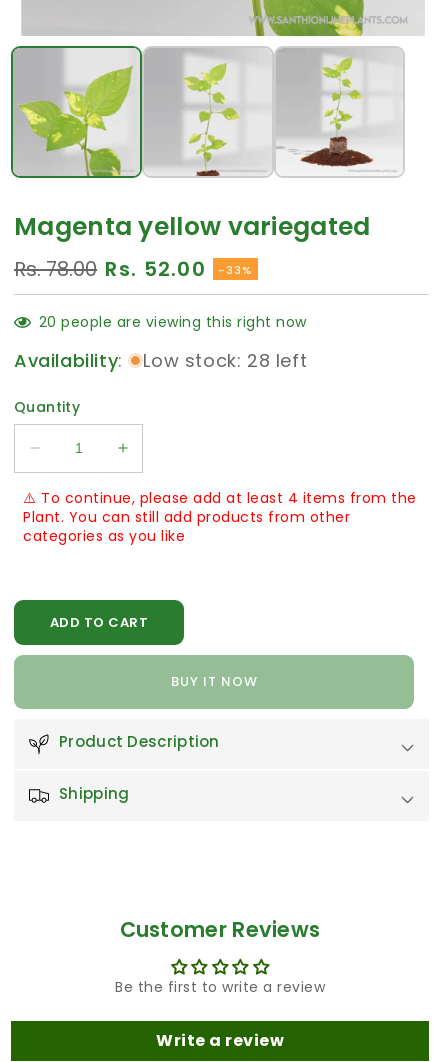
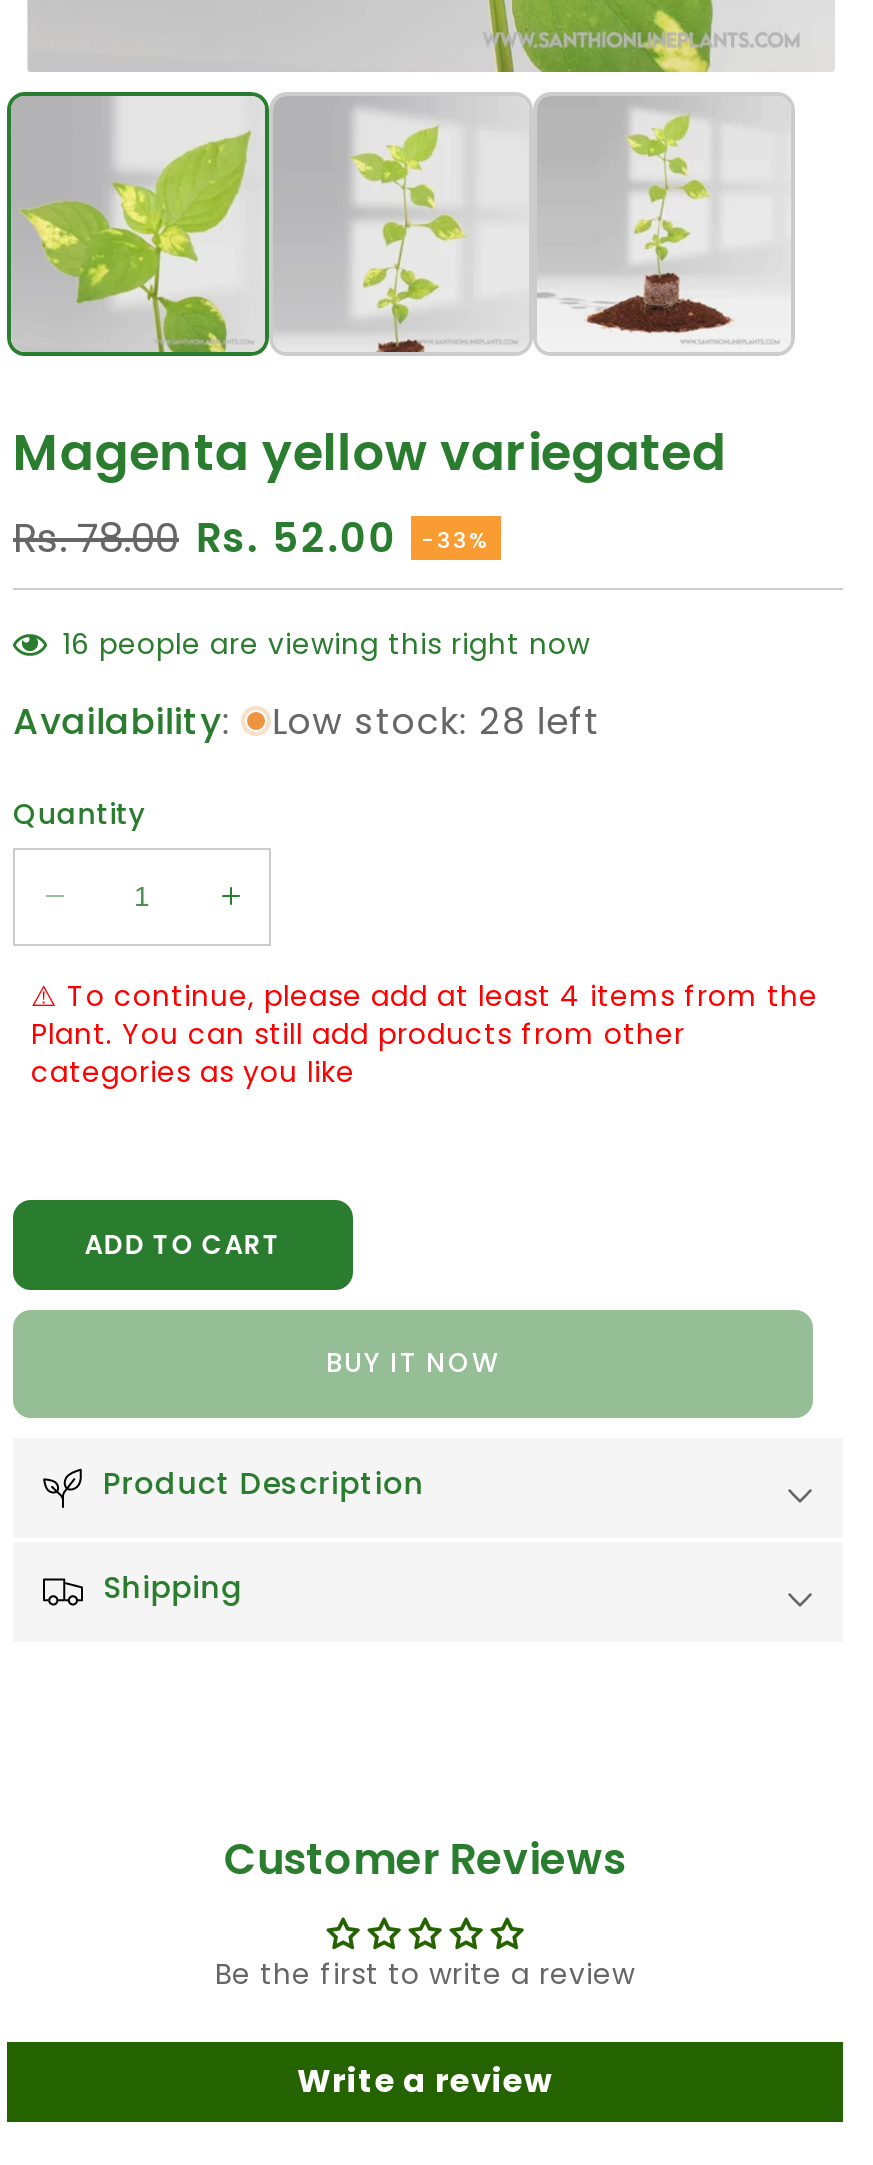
[38,312,306,332] 20 people are viewing this right now -> [62,623,590,663] 16 people are viewing this right now

